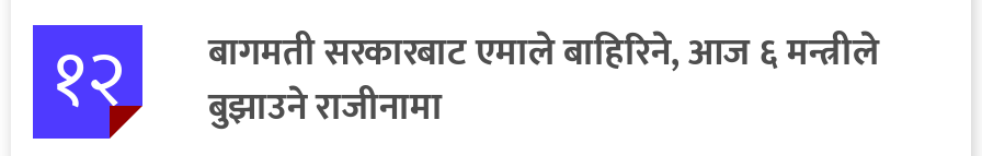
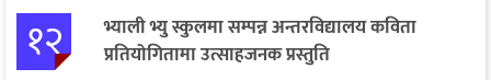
[208,23,879,139] बागमती सरकारबाट एमाले बाहिरिने, आज ६ मन्त्रीले | बुझाउने राजीनामा -> [104,12,416,70] भ्याली भ्यु स्कुलमा सम्पन्न अन्तरविद्यालय कविता | प्रतियोगितामा उत्साहजनक प्रस्तुति

